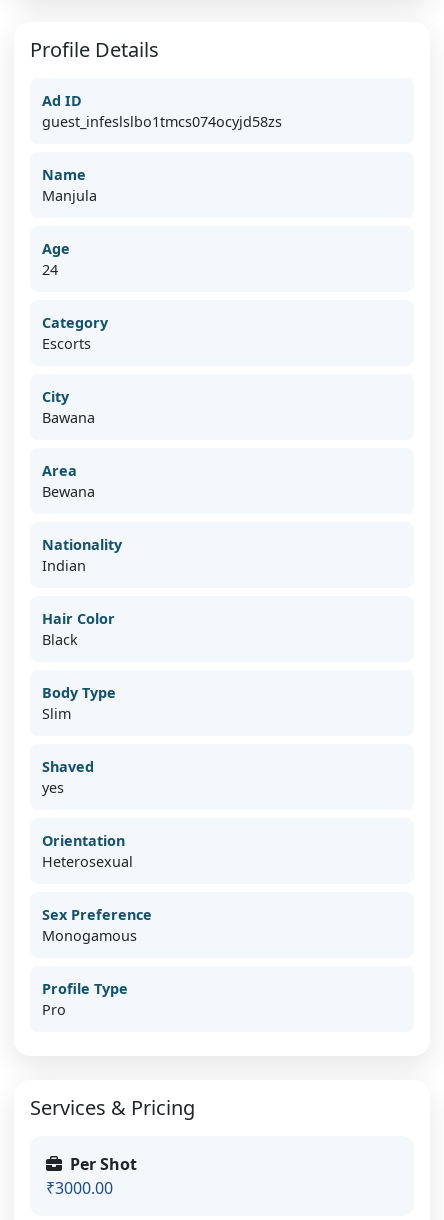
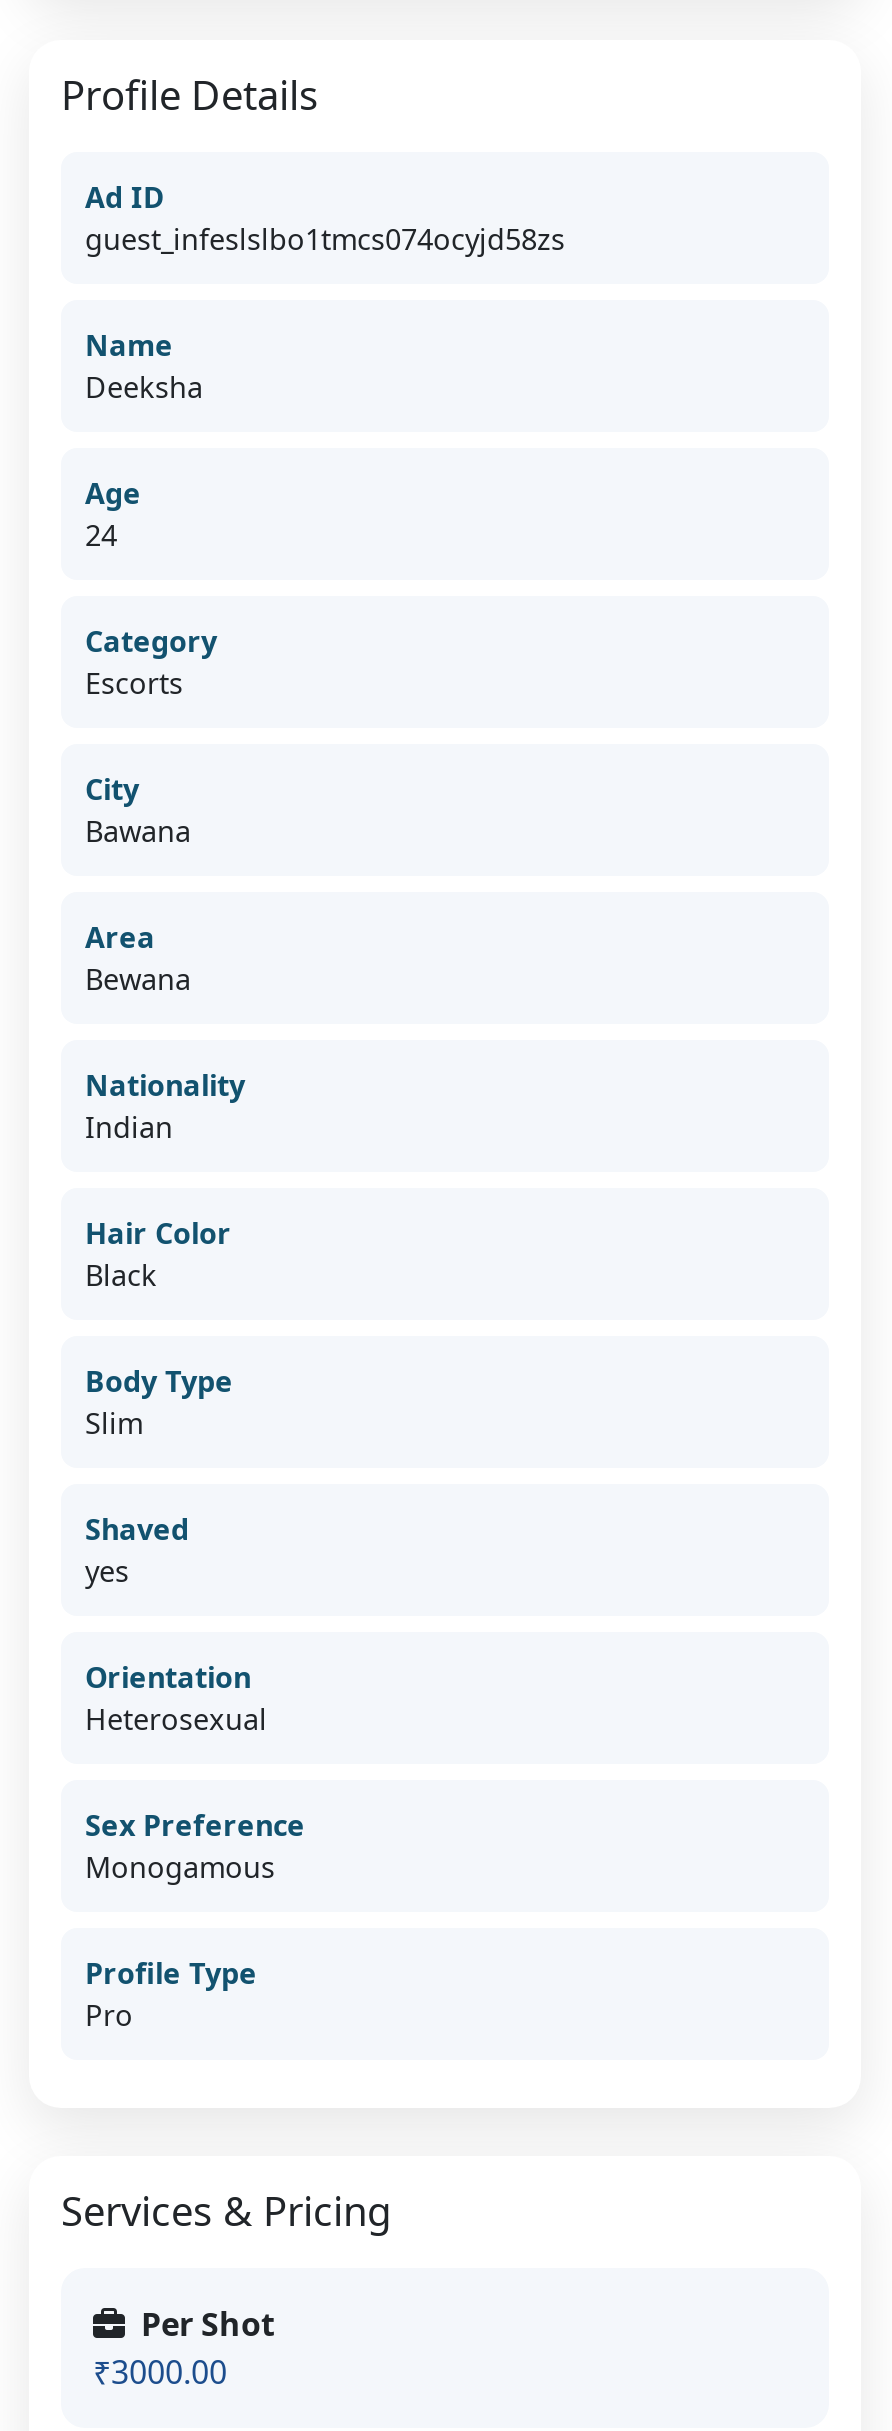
[42,186,97,205] Manjula -> [85,368,203,406] Deeksha

